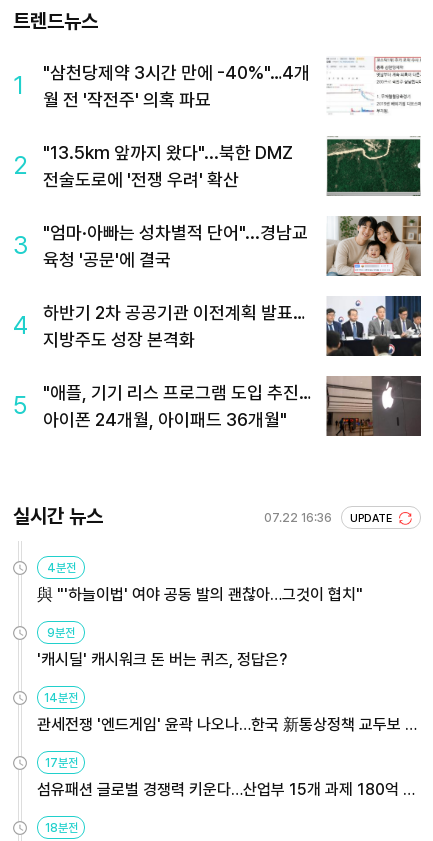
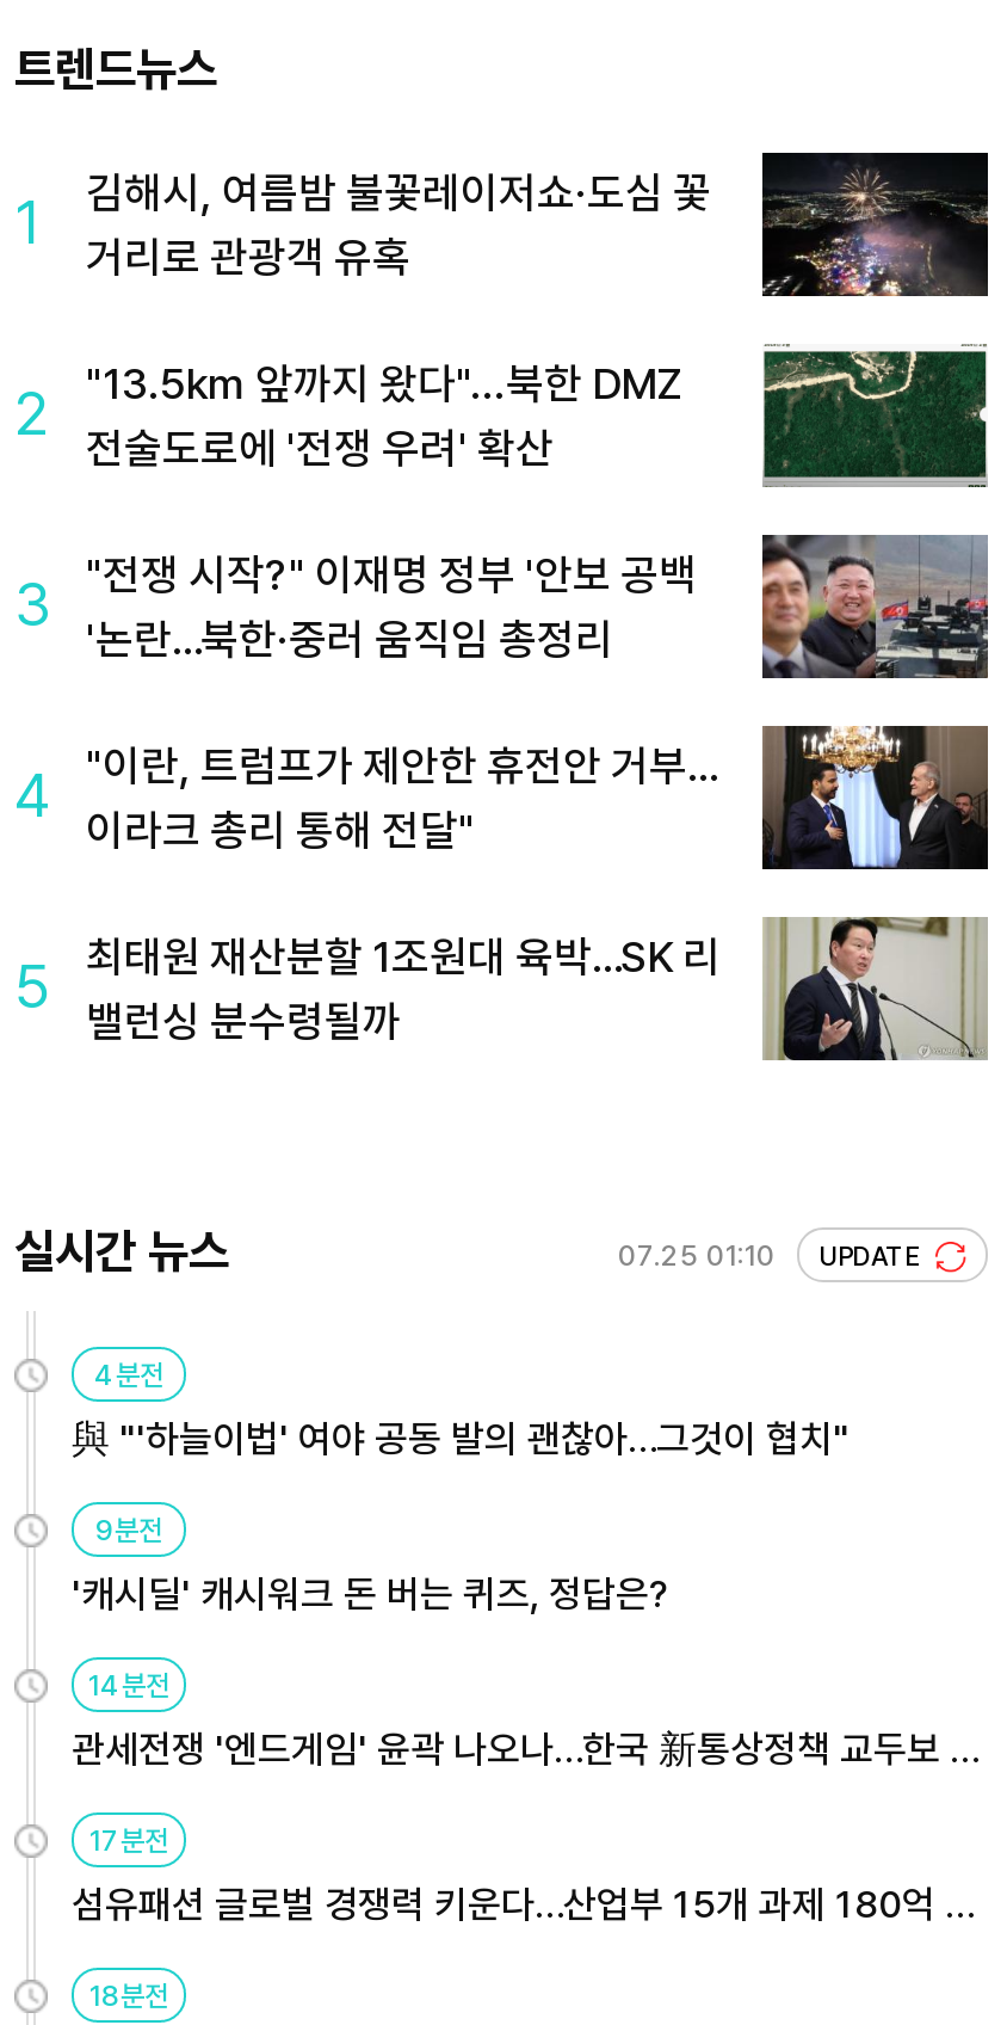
[43,56,421,116] [image] | "삼천당제약 3시간 만에 -40%"…4개 | 월 전 '작전주' 의혹 파묘 -> [86,150,990,298] [image] | 김해시, 여름밤 불꽃레이저쇼·도심 꽃 | 거리로 관광객 유혹
[43,215,422,277] [image] | "엄마·아빠는 성차별적 단어"...경남교 | 육청 '공문'에 결국 -> [86,533,988,681] [image] | "전쟁 시작?" 이재명 정부 '안보 공백 | '논란…북한·중러 움직임 총정리
[43,295,421,357] [image] | 하반기 2차 공공기관 이전계획 발표… | 지방주도 성장 본격화 -> [86,724,988,872] [image] | "이란, 트럼프가 제안한 휴전안 거부… | 이라크 총리 통해 전달"
[43,376,421,437] [image] | "애플, 기기 리스 프로그램 도입 추진… | 아이폰 24개월, 아이패드 36개월" -> [86,917,986,1063] [image] | 최태원 재산분할 1조원대 육박…SK 리 | 밸런싱 분수령될까
[264,511,395,525] 07.22 16:36 UPDATE -> [618,1239,926,1272] 07.25 01:10 UPDATE

